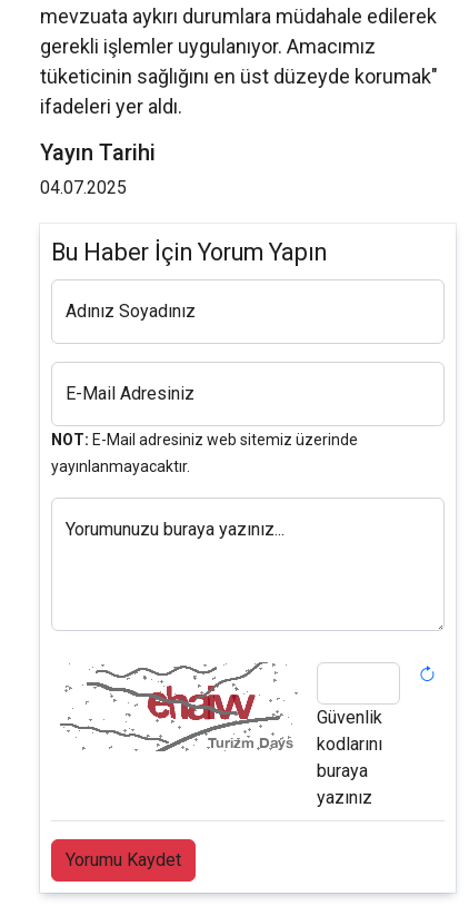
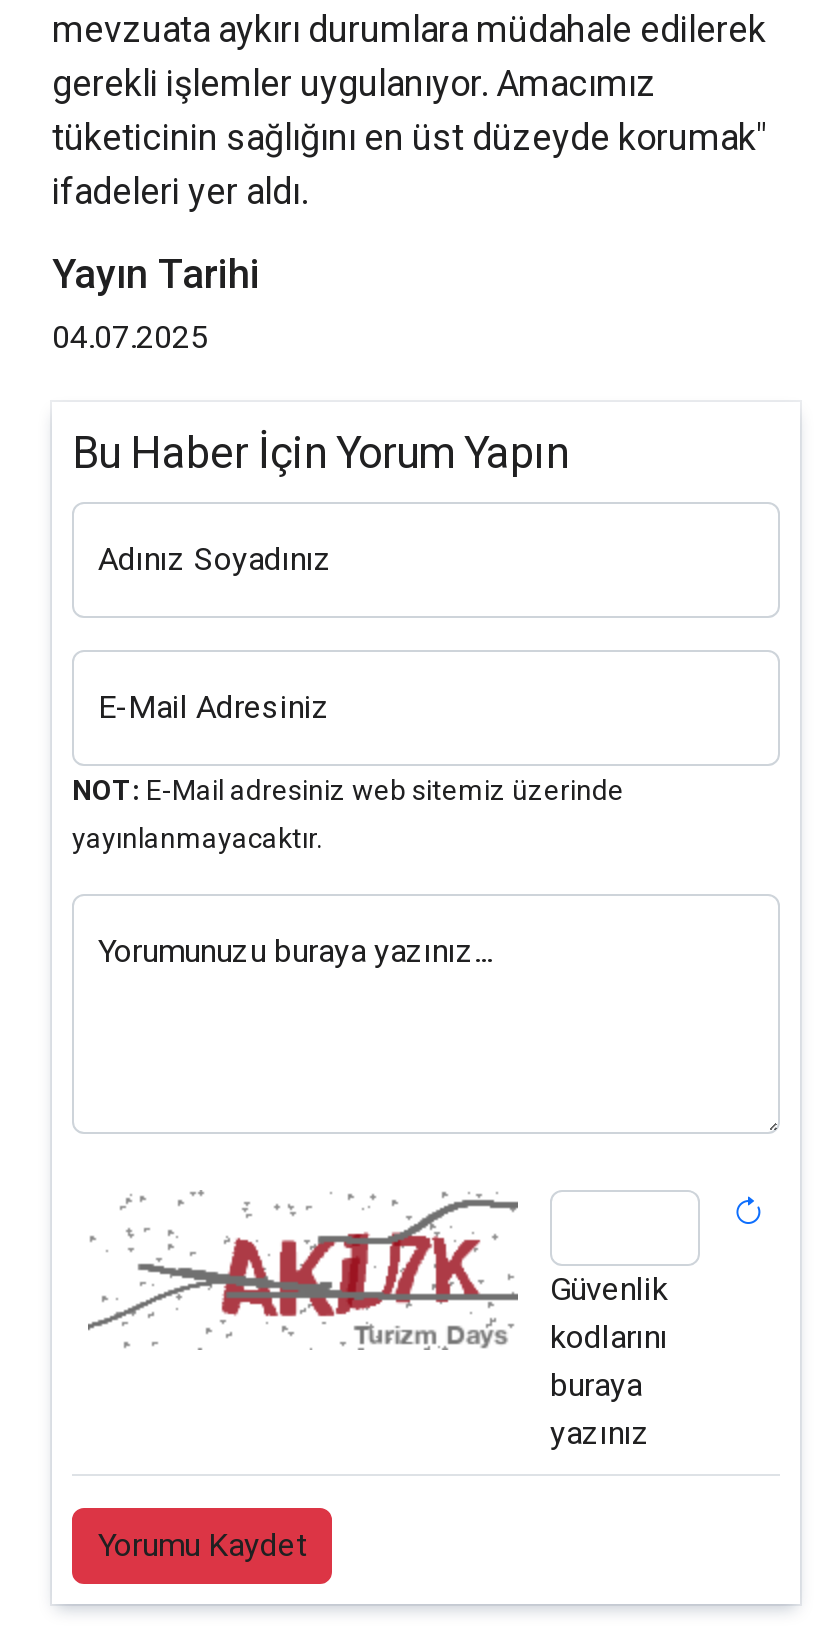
[59,661,299,752] [image] -> [86,1190,520,1350] [image]

